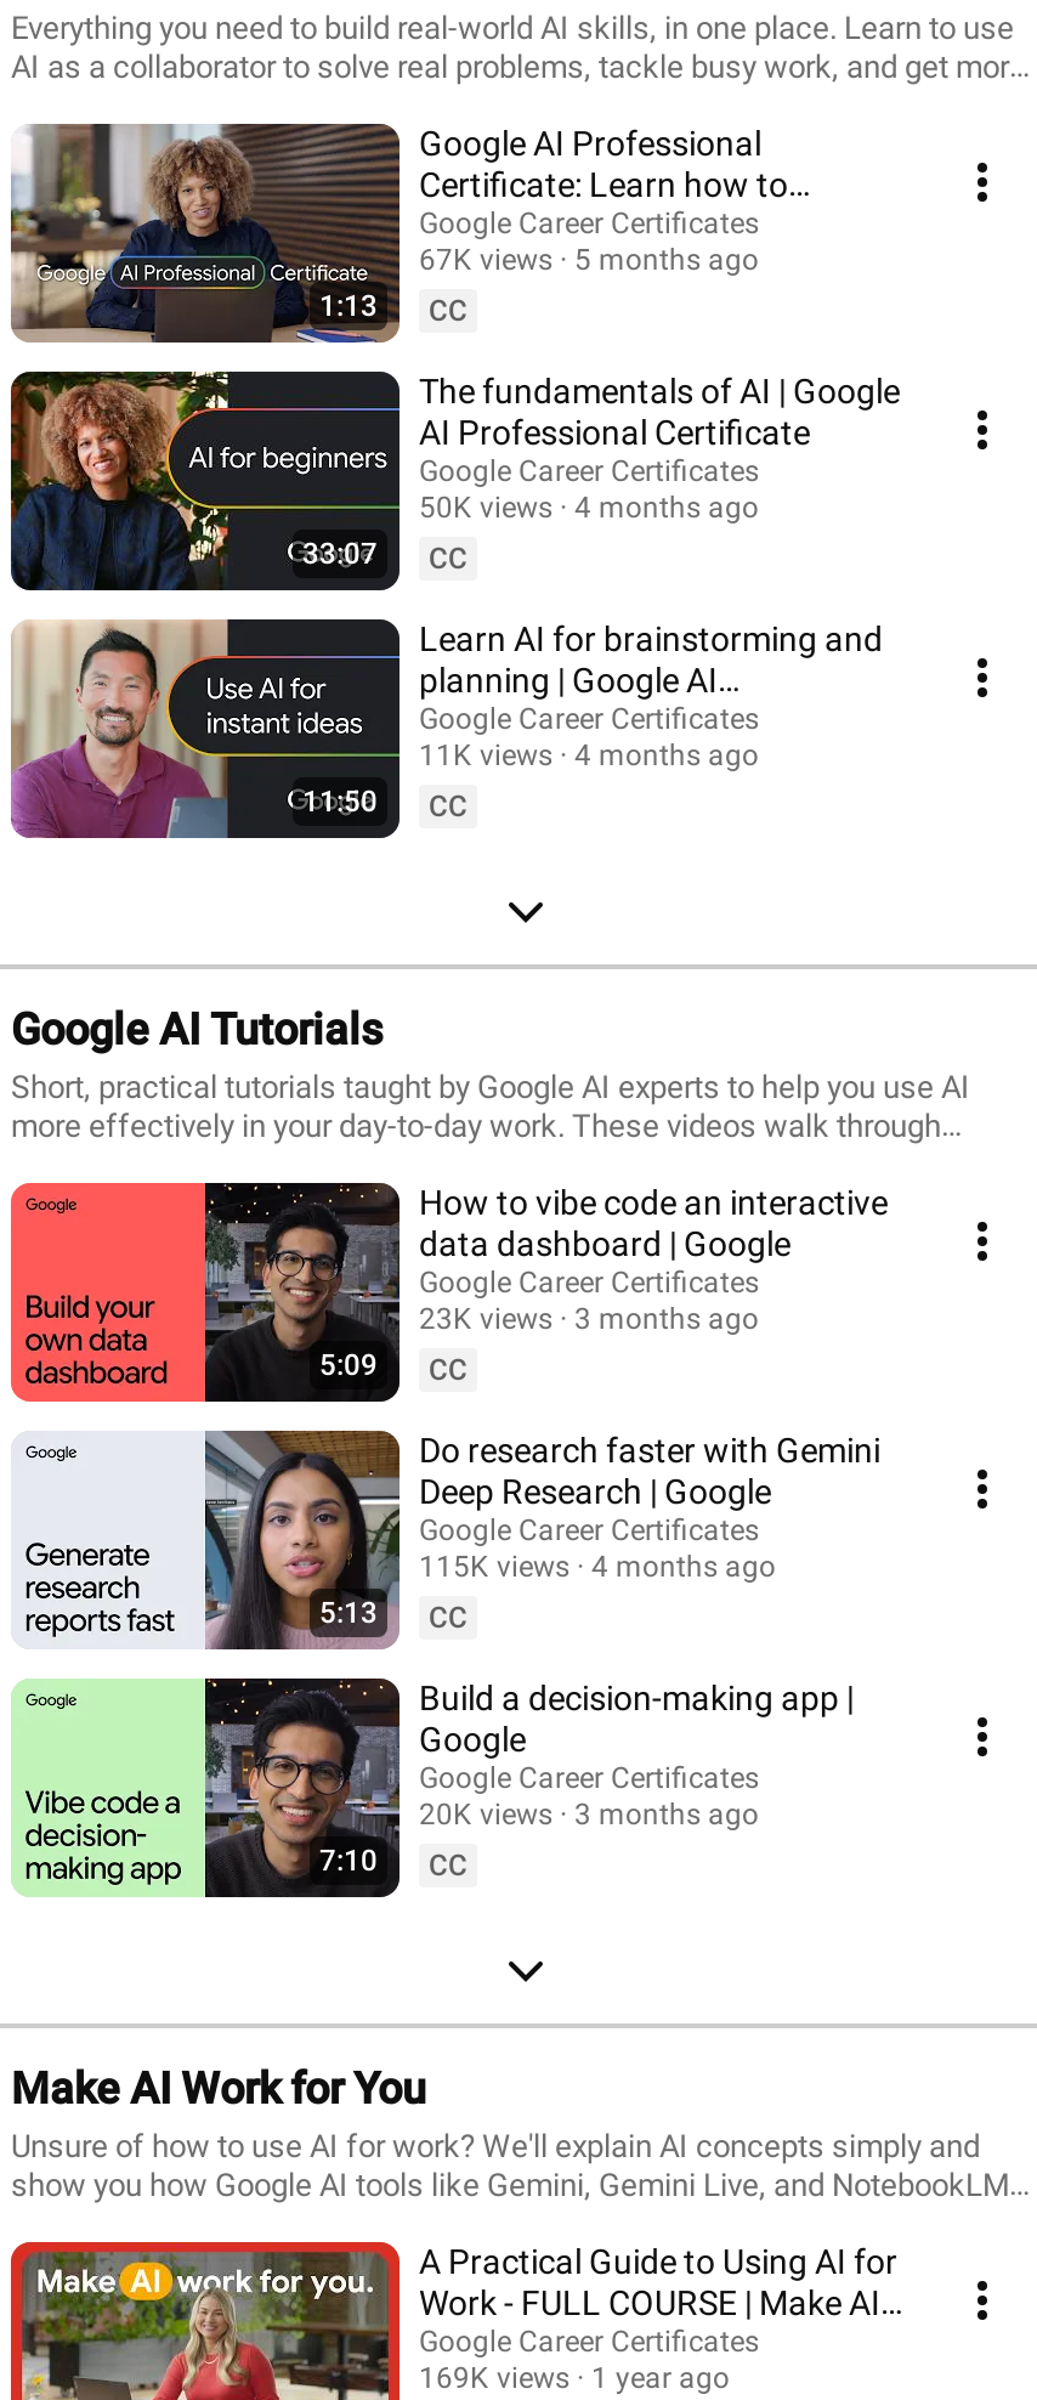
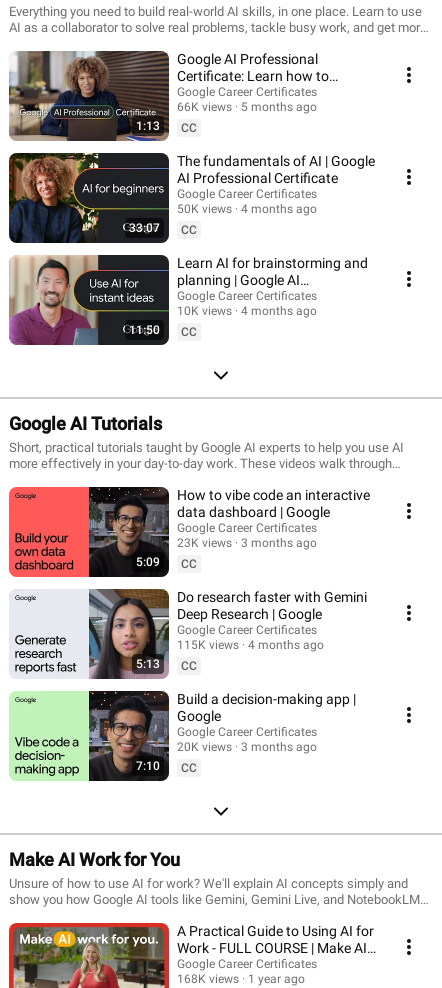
[419,242,759,276] 67K views 5 months ago -> [177,99,317,113] 66K views 5 months ago
[419,737,759,771] 11K views 4 months ago -> [177,303,317,317] 10K views 4 months ago
[419,2360,730,2394] 169K views 1 year ago -> [177,971,305,985] 168K views 1 year ago

